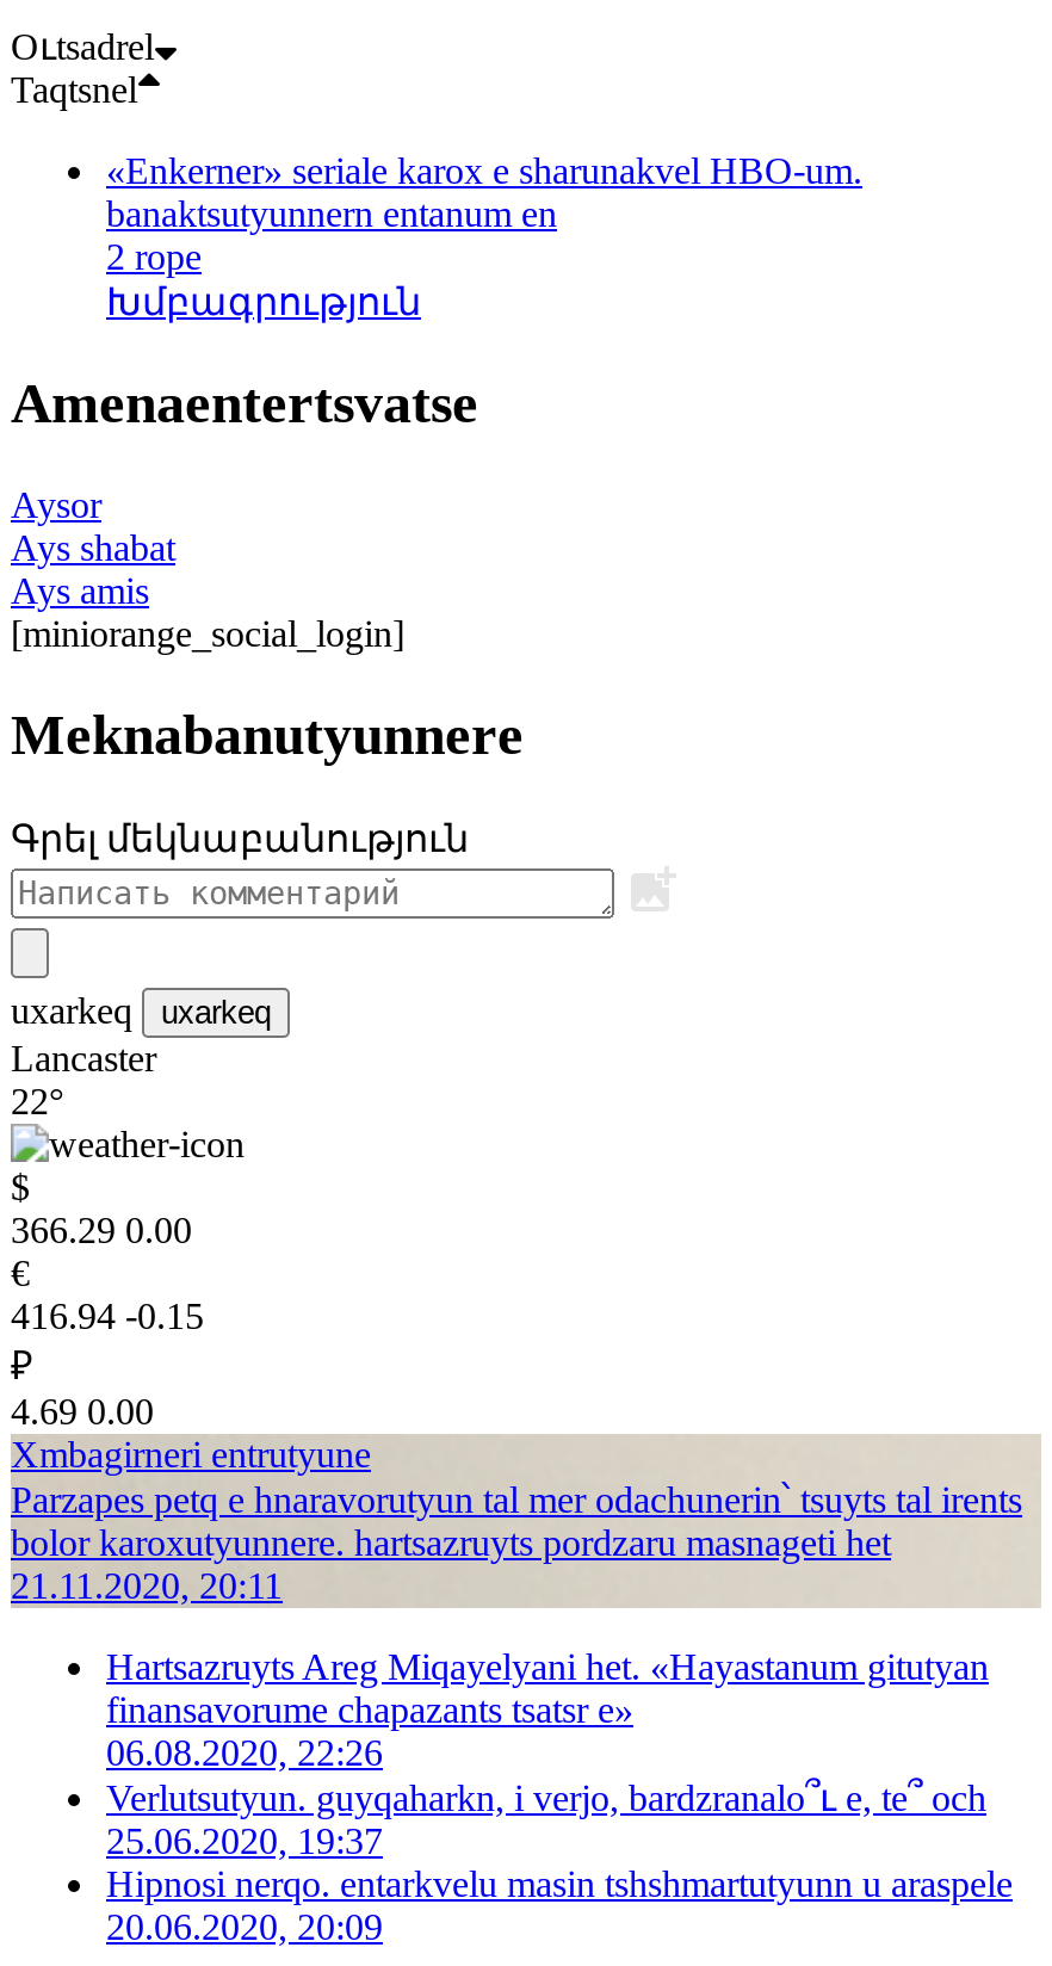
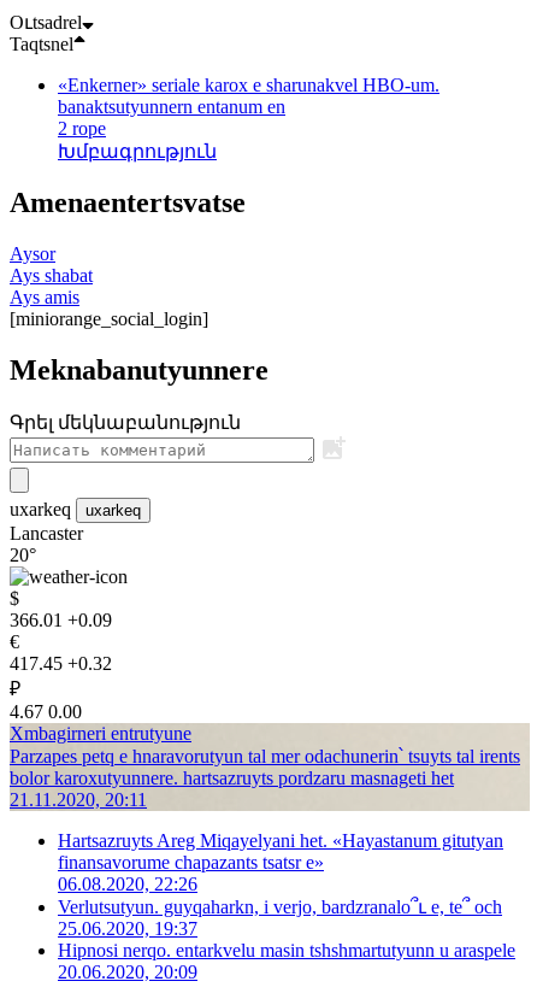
[11,1081,63,1121] 22° -> [10,545,36,565] 20°
[11,1209,192,1250] 366.29 0.00 -> [10,610,112,630] 366.01 +0.09
[11,1295,204,1336] 416.94 -0.15 -> [10,653,112,674] 417.45 +0.32
[11,1391,154,1431] 4.69 0.00 -> [10,701,82,722] 4.67 0.00

